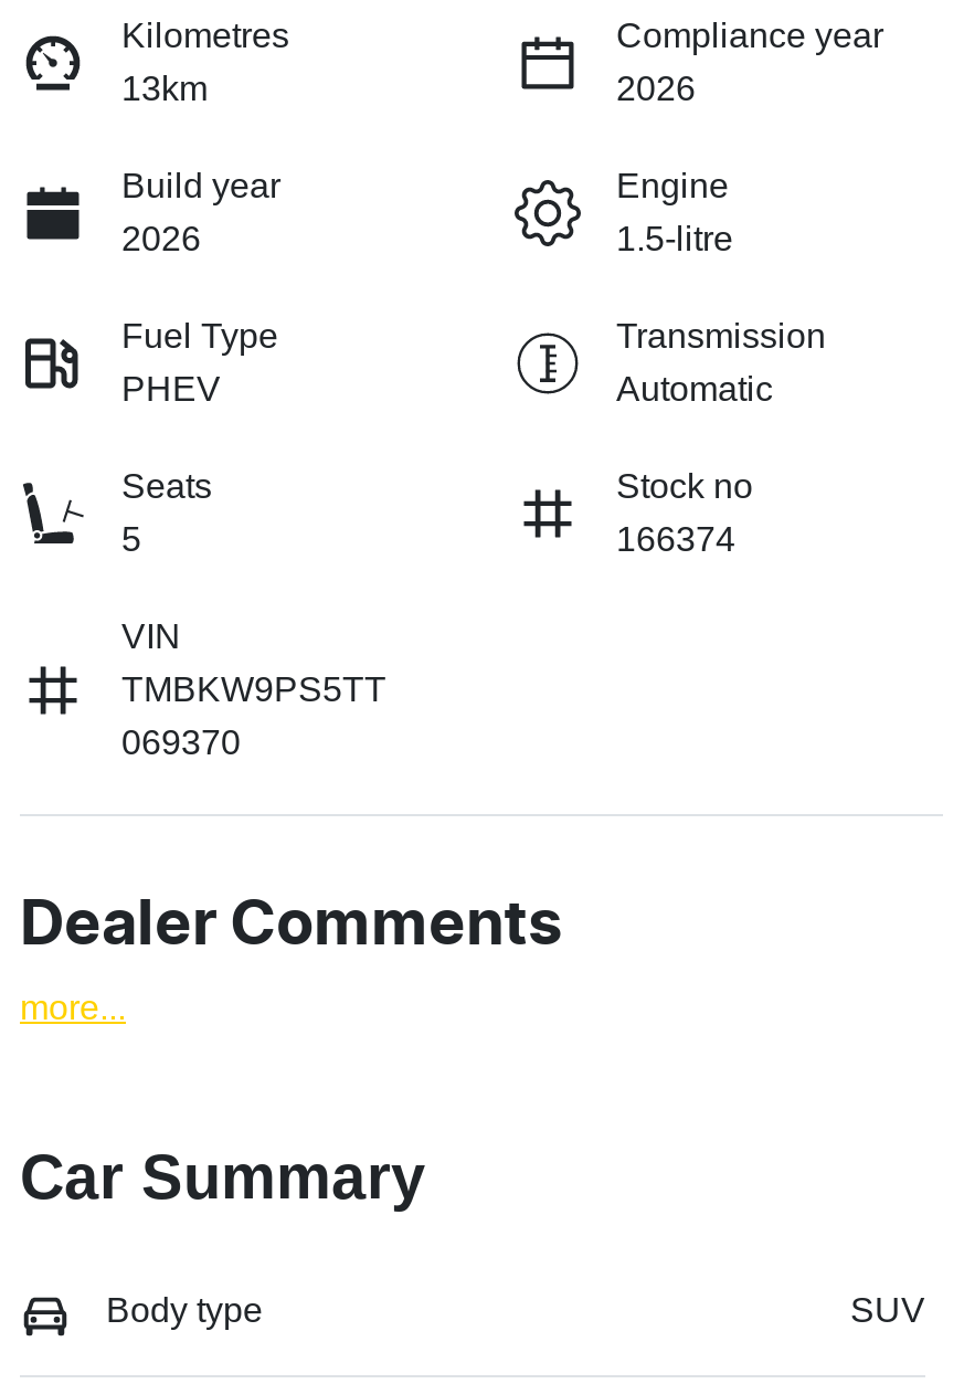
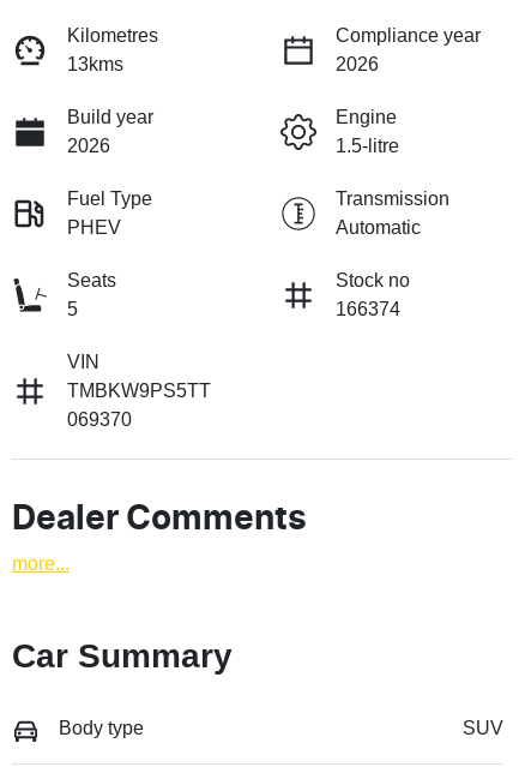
[121,71,208,108] 13km -> [67,55,123,75] 13kms

